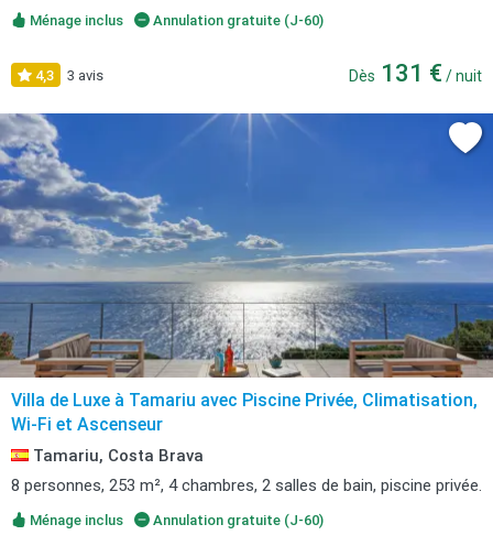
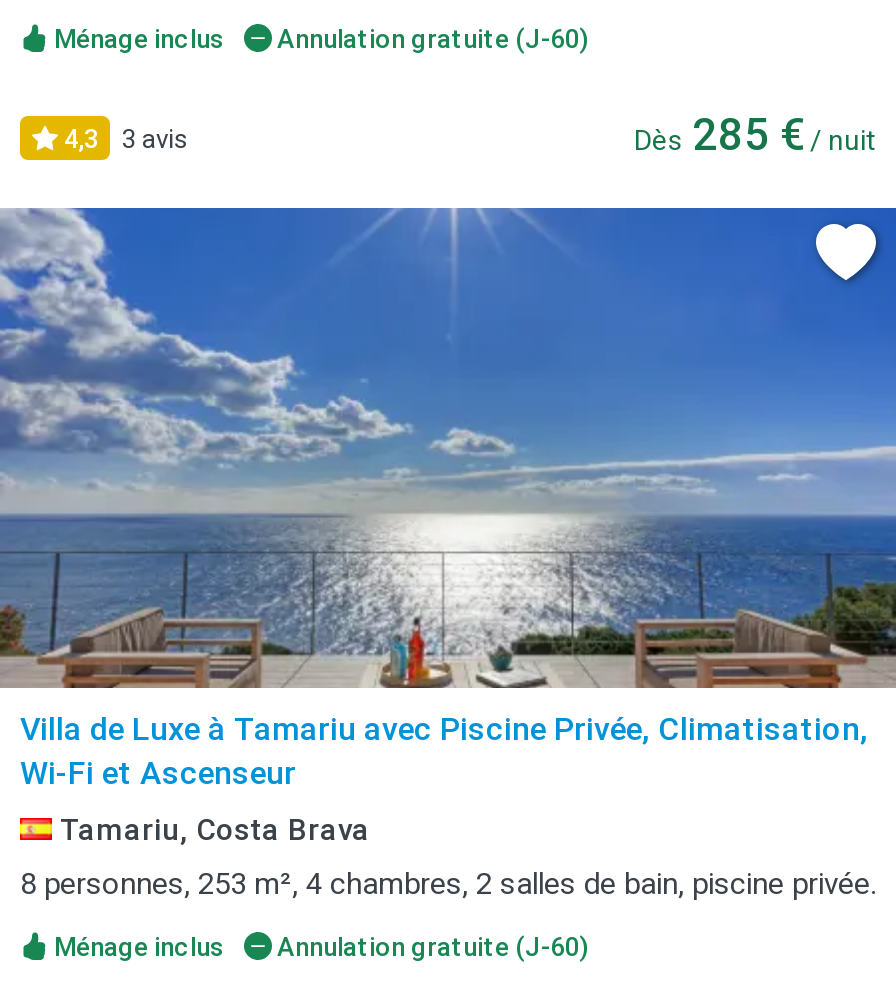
[349,59,482,87] Dès 131 €/ nuit -> [634,110,876,160] Dès 285 €/ nuit

